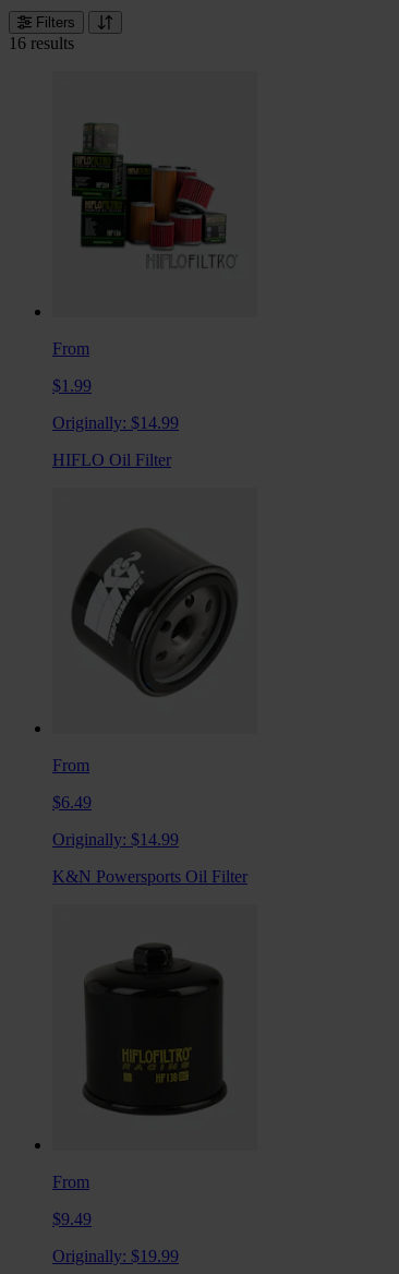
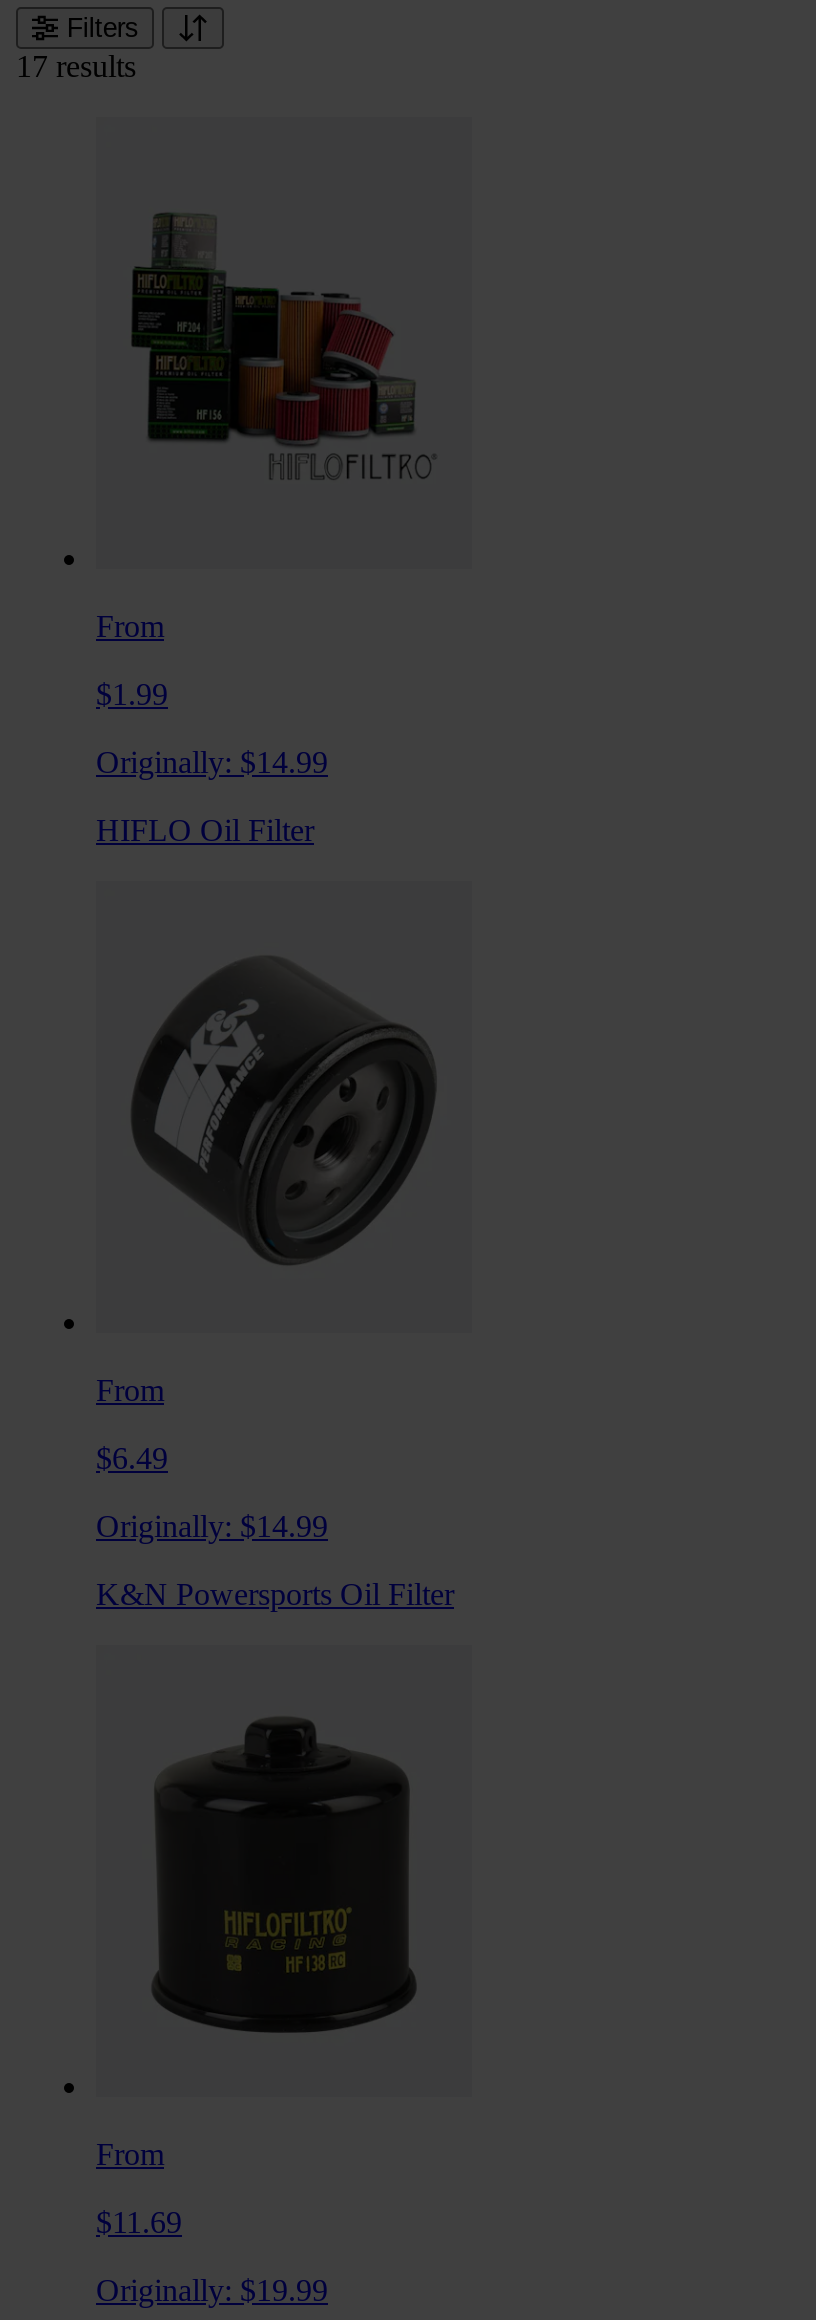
[9,34,74,53] 16 results -> [16,49,136,83] 17 results
[52,1209,92,1228] $9.49 -> [96,2205,182,2239] $11.69

